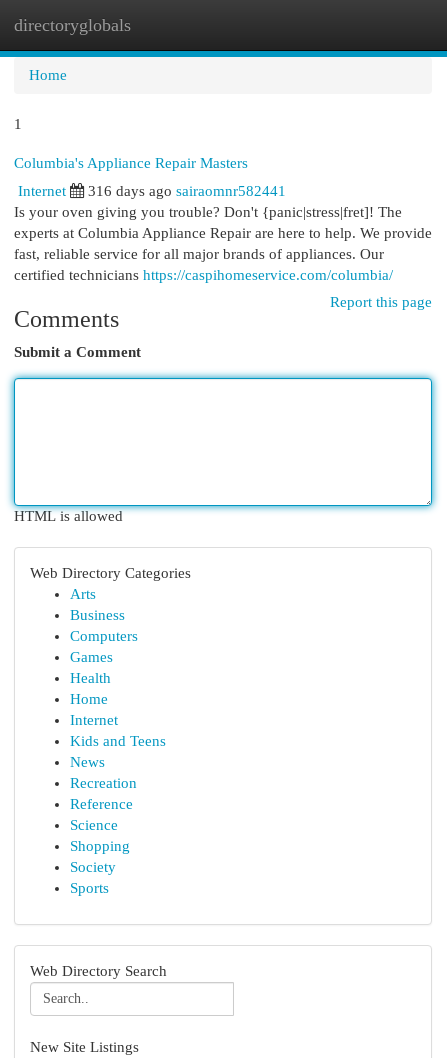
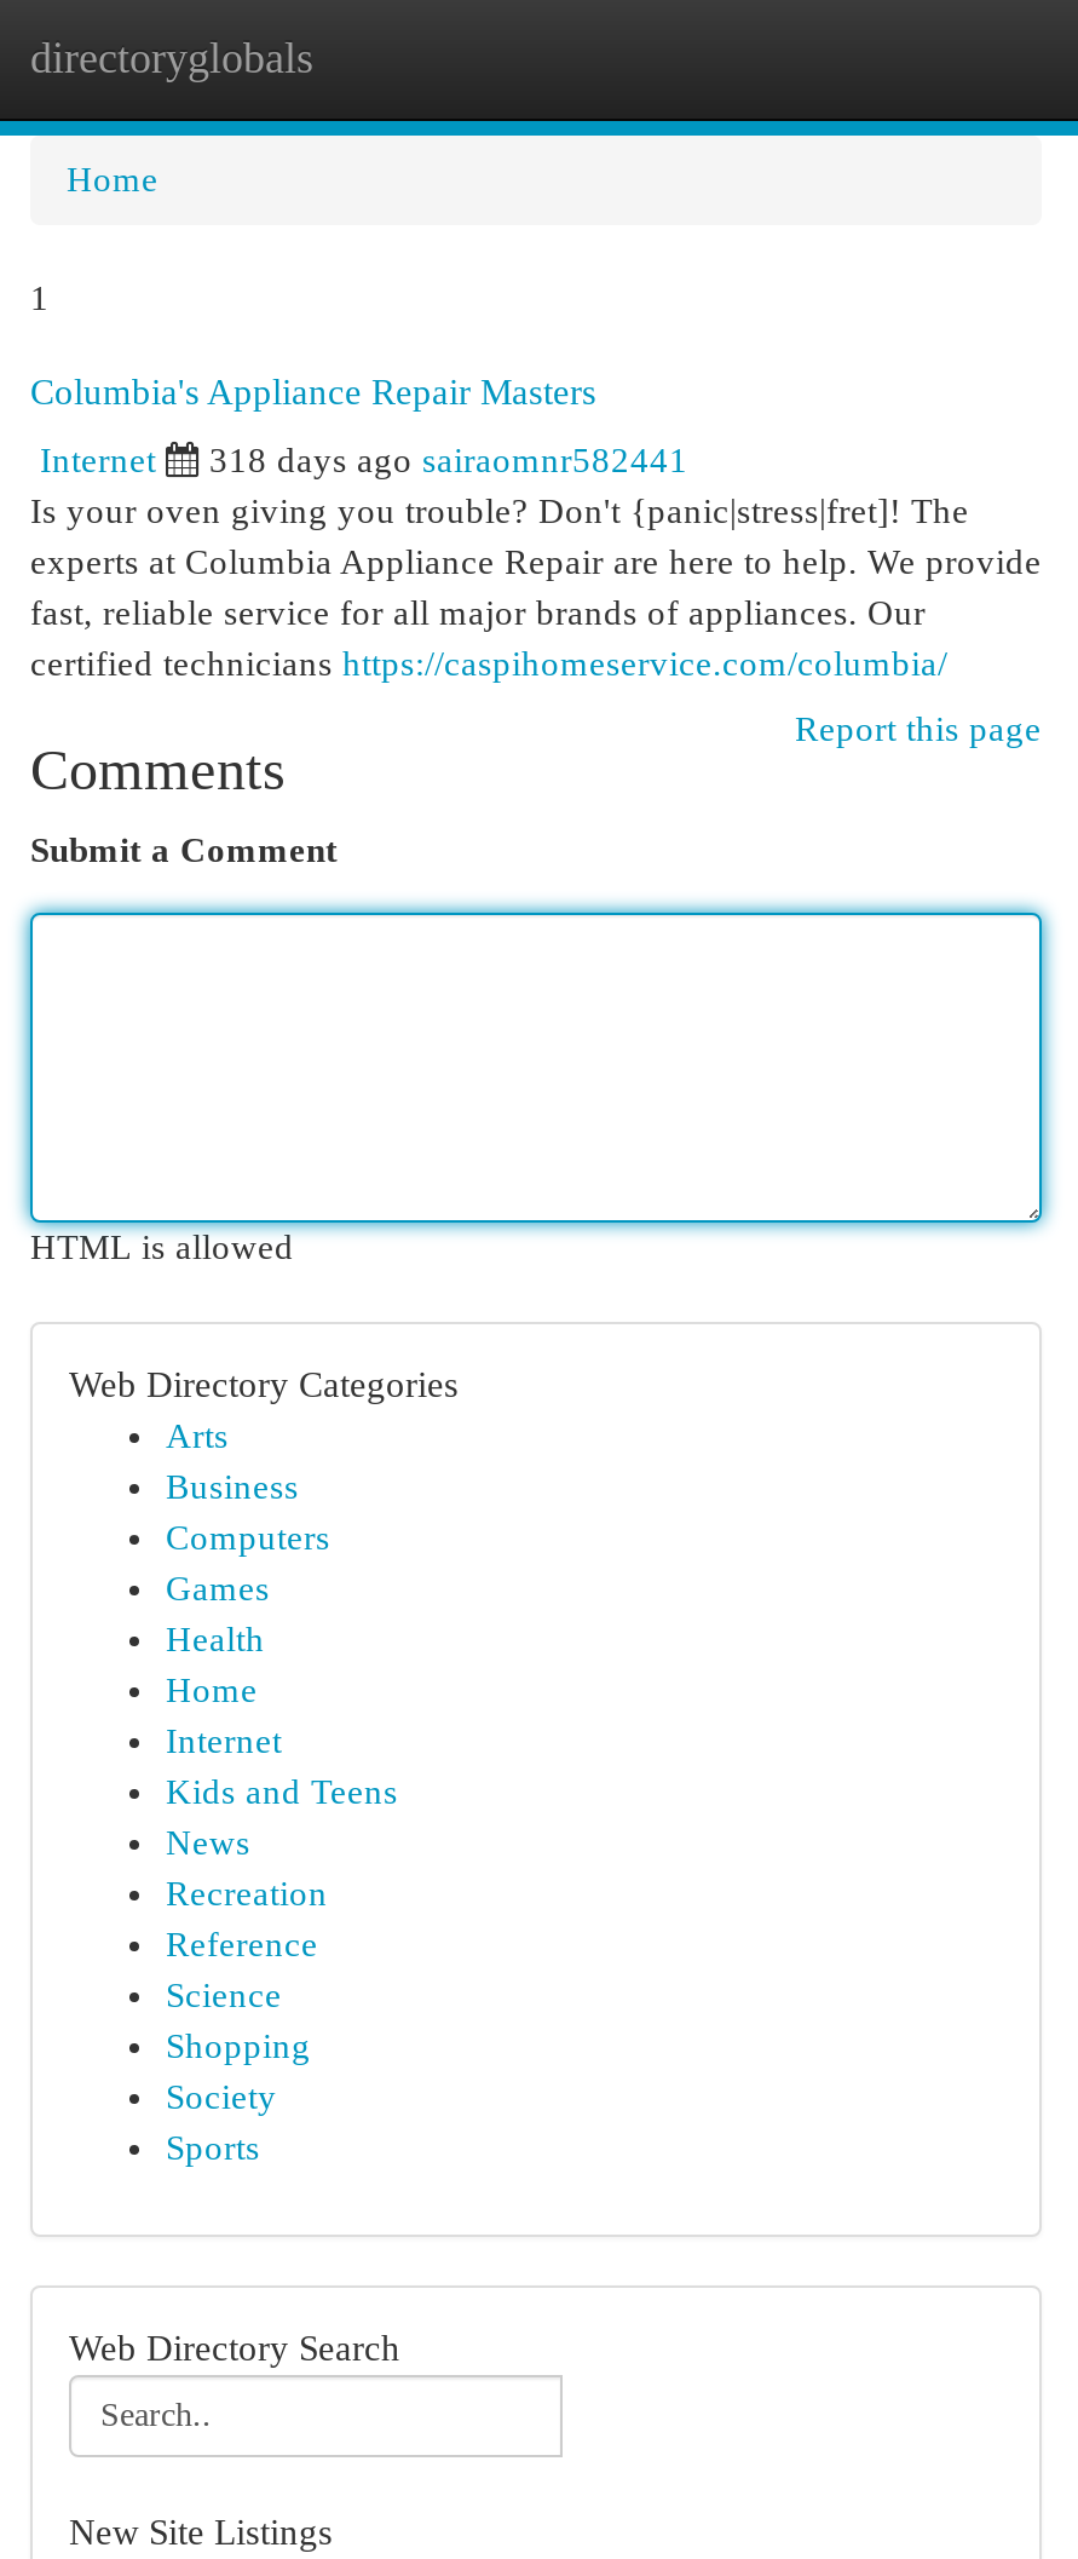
[88,183,286,199] 316 days ago sairaomnr582441 -> [209,441,688,479] 318 days ago sairaomnr582441

